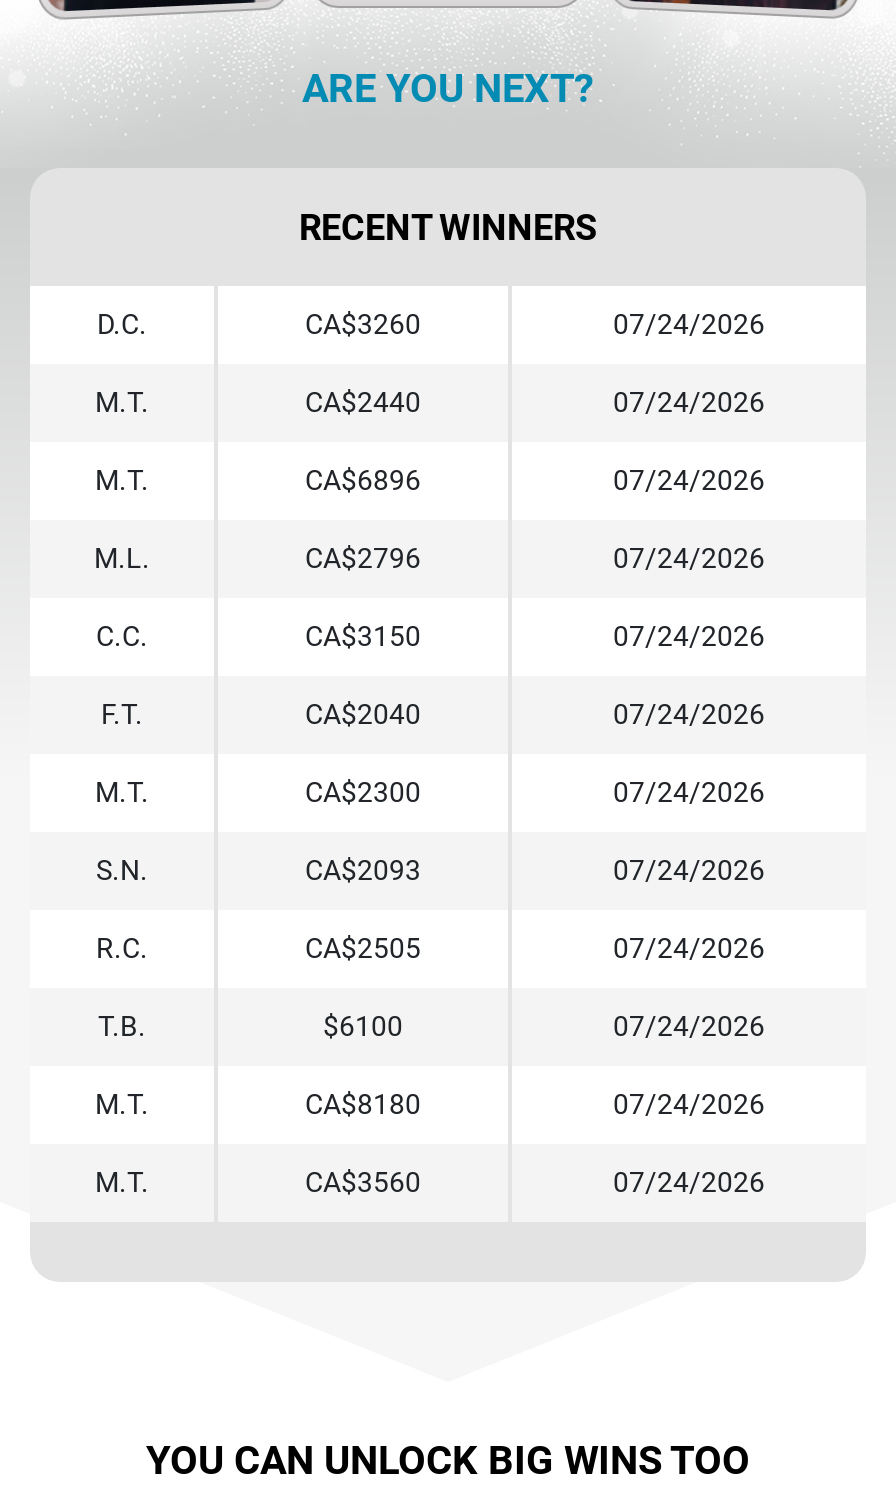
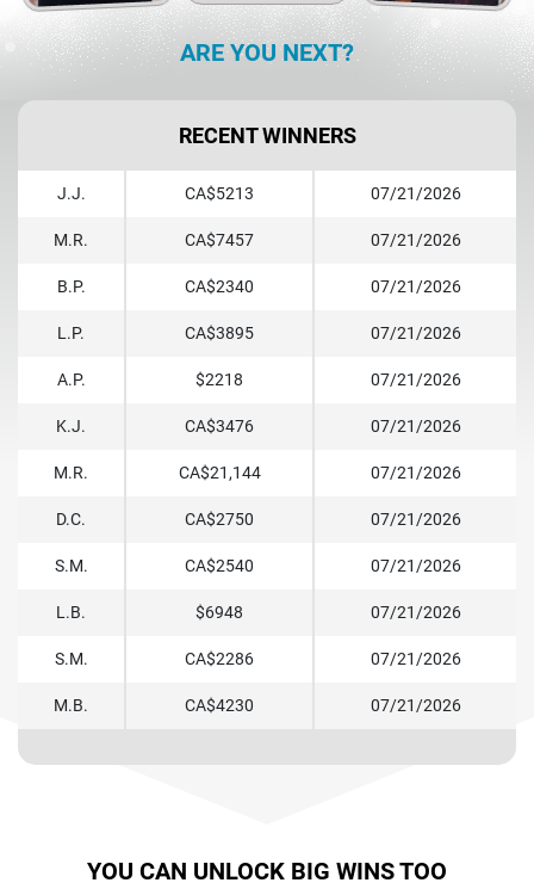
none -> [54,183,461,482] J.J. | CA$5213 | 07/21/2026 | M.R. | CA$7457 | 07/21/2026 | B.P. | CA$2340 | 07/21/2026 | L.P. | CA$3895 | 07/21/2026 | A.P. | $2218 | 07/21/2026 | K.J. | CA$3476 | 07/21/2026 | M.R. | CA$21,144 | 07/21/2026
[94,307,765,1197] CA$3260 | 07/24/2026 | M.T. | CA$2440 | 07/24/2026 | M.T. | CA$6896 | 07/24/2026 | M.L. | CA$2796 | 07/24/2026 | C.C. | CA$3150 | 07/24/2026 | F.T. | CA$2040 | 07/24/2026 | M.T. | CA$2300 | 07/24/2026 | S.N. | CA$2093 | 07/24/2026 | R.C. | CA$2505 | 07/24/2026 | T.B. | $6100 | 07/24/2026 | M.T. | CA$8180 | 07/24/2026 | M.T. | CA$3560 | 07/24/2026 -> [54,509,461,714] CA$2750 | 07/21/2026 | S.M. | CA$2540 | 07/21/2026 | L.B. | $6948 | 07/21/2026 | S.M. | CA$2286 | 07/21/2026 | M.B. | CA$4230 | 07/21/2026
moved [97,307,147,339] -> [56,509,86,528]: D.C.

